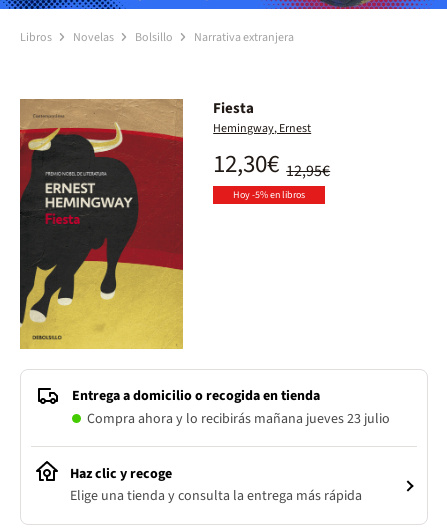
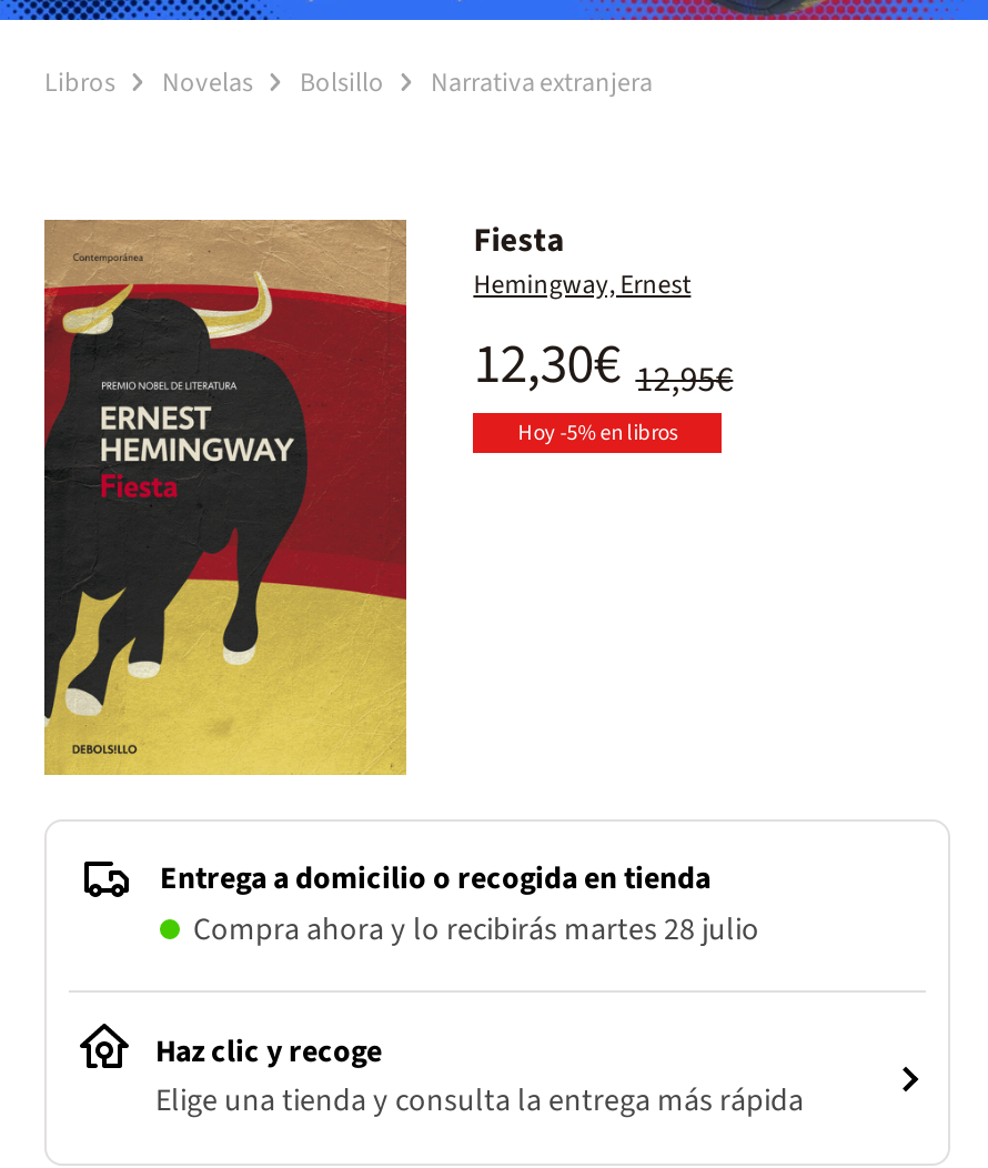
[87,409,390,429] Compra ahora y lo recibirás mañana jueves 23 julio -> [193,908,759,953] Compra ahora y lo recibirás martes 28 julio

